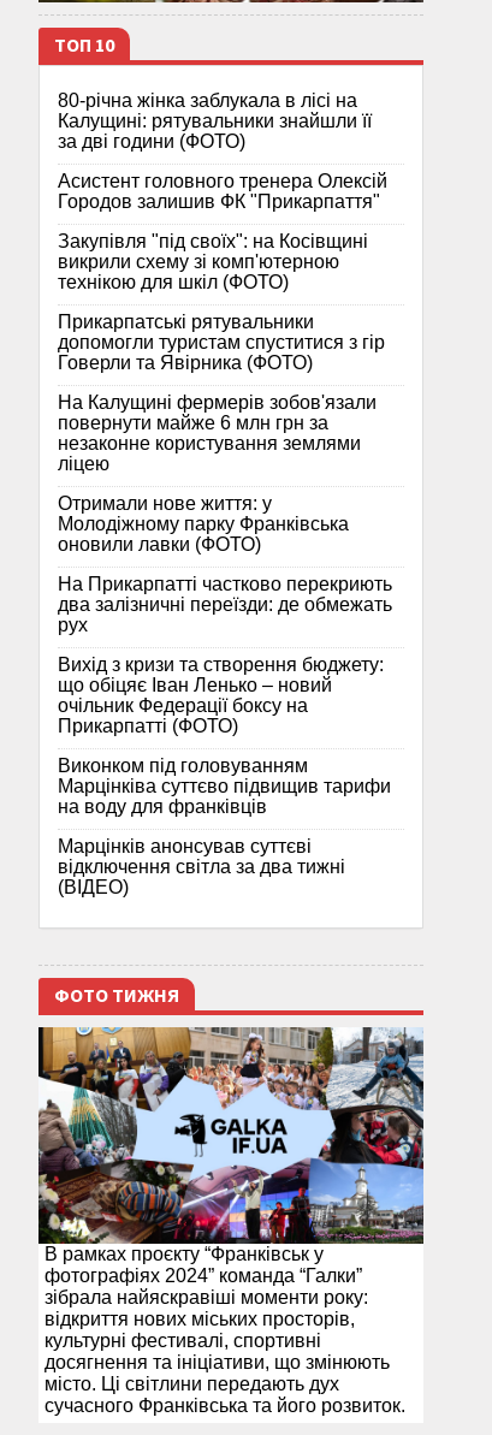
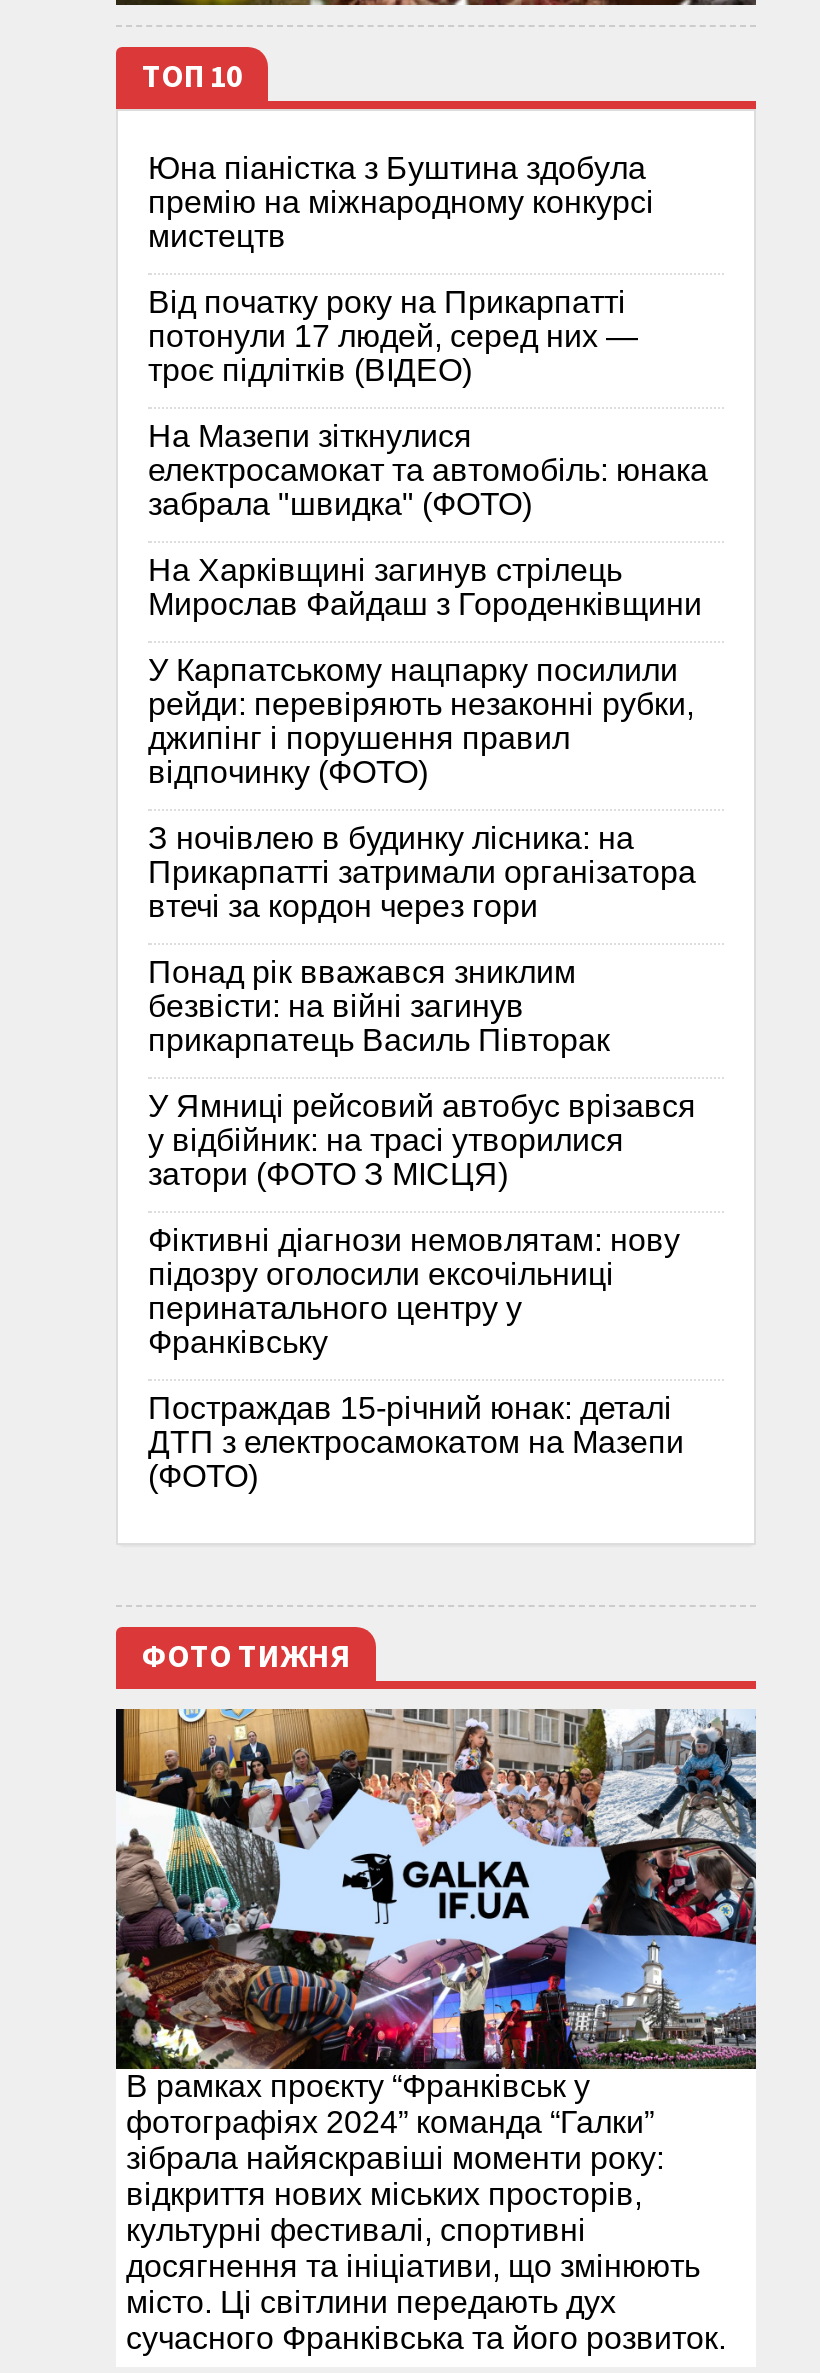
[58,91,372,152] 80-річна жінка заблукала в лісі на | Калущині: рятувальники знайшли її | за дві години (ФОТО) -> [148,151,654,253] Юна піаністка з Буштина здобула | премію на міжнародному конкурсі | мистецтв
[58,171,387,212] Асистент головного тренера Олексій | Городов залишив ФК "Прикарпаття" -> [148,285,638,387] Від початку року на Прикарпатті | потонули 17 людей, серед них — | троє підлітків (ВІДЕО)
[58,231,368,293] Закупівля "під своїх": на Косівщині | викрили схему зі комп'ютерною | технікою для шкіл (ФОТО) -> [148,419,708,521] На Мазепи зіткнулися | електросамокат та автомобіль: юнака | забрала "швидка" (ФОТО)
[58,312,385,373] Прикарпатські рятувальники | допомогли туристам спуститися з гір | Говерли та Явірника (ФОТО) -> [148,553,702,621] На Харківщині загинув стрілець | Мирослав Файдаш з Городенківщини
[58,393,377,474] На Калущині фермерів зобов'язали | повернути майже 6 млн грн за | незаконне користування землями | ліцею -> [148,653,694,789] У Карпатському нацпарку посилили | рейди: перевіряють незаконні рубки, | джипінг і порушення правил | відпочинку (ФОТО)
[58,494,349,555] Отримали нове життя: у | Молодіжному парку Франківська | оновили лавки (ФОТО) -> [148,821,696,923] З ночівлею в будинку лісника: на | Прикарпатті затримали організатора | втечі за кордон через гори
[58,574,392,636] На Прикарпатті частково перекриють | два залізничні переїзди: де обмежать | рух -> [148,955,610,1057] Понад рік вважався зниклим | безвісти: на війні загинув | прикарпатець Василь Півторак
[58,655,384,737] Вихід з кризи та створення бюджету: | що обіцяє Іван Ленько – новий | очільник Федерації боксу на | Прикарпатті (ФОТО) -> [148,1089,696,1191] У Ямниці рейсовий автобус врізався | у відбійник: на трасі утворилися | затори (ФОТО З МІСЦЯ)
[58,756,391,817] Виконком під головуванням | Марцінківа суттєво підвищив тарифи | на воду для франківців -> [148,1223,680,1359] Фіктивні діагнози немовлятам: нову | підозру оголосили ексочільниці | перинатального центру у | Франківську
[58,836,345,898] Марцінків анонсував суттєві | відключення світла за два тижні | (ВІДЕО) -> [148,1391,684,1493] Постраждав 15-річний юнак: деталі | ДТП з електросамокатом на Мазепи | (ФОТО)

